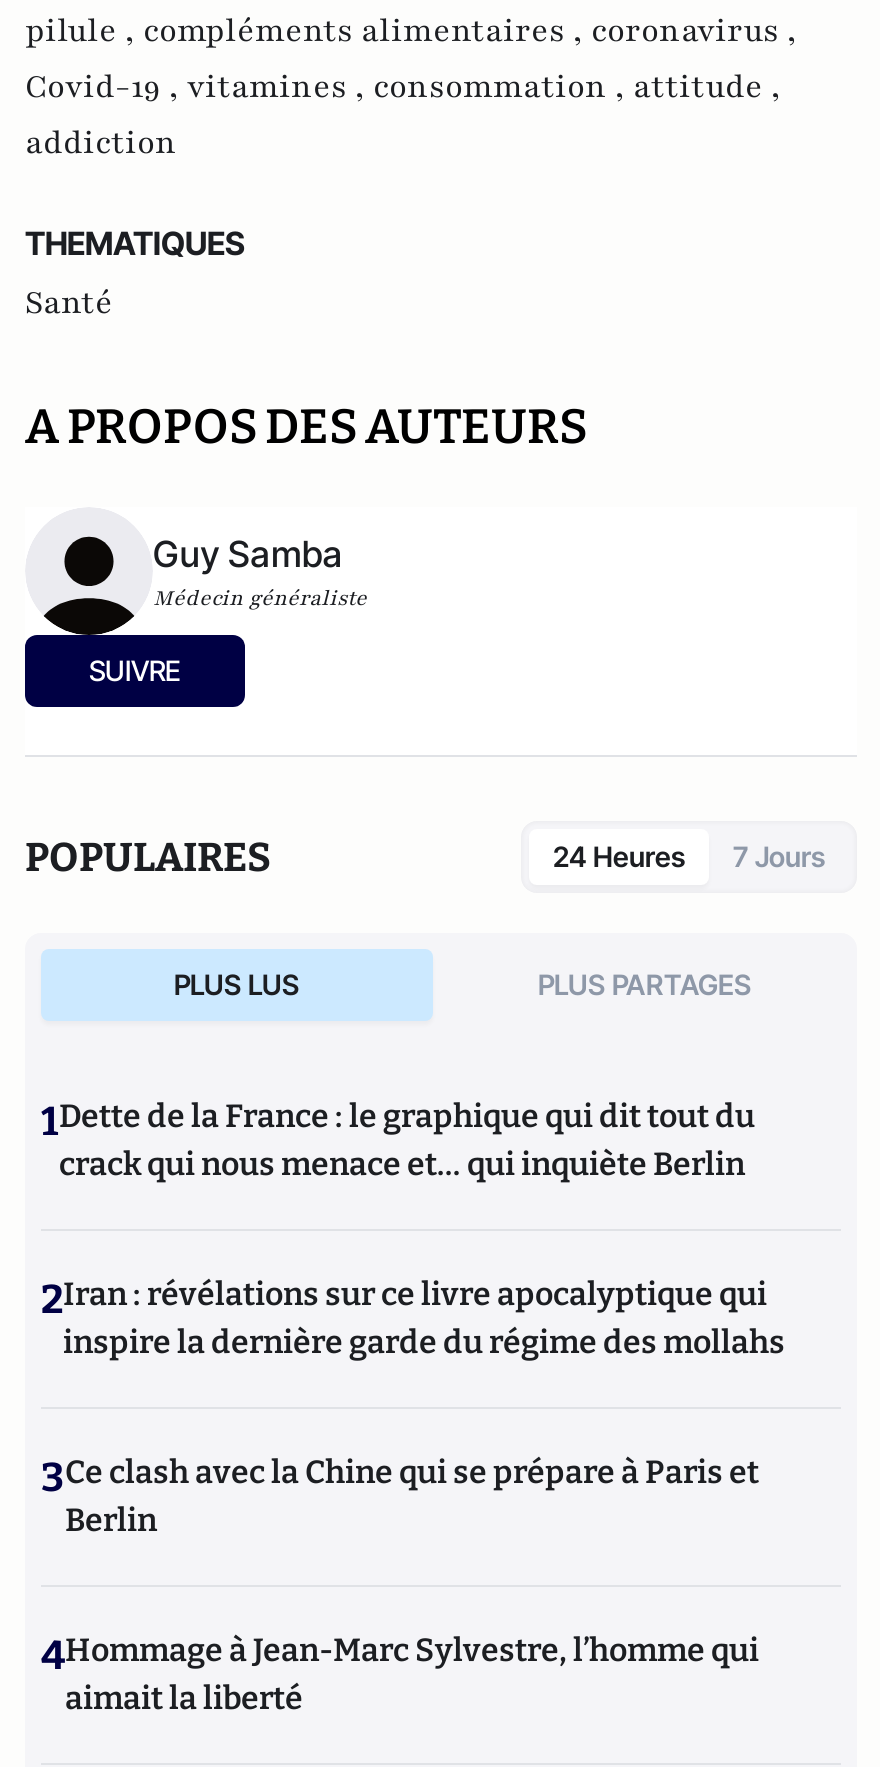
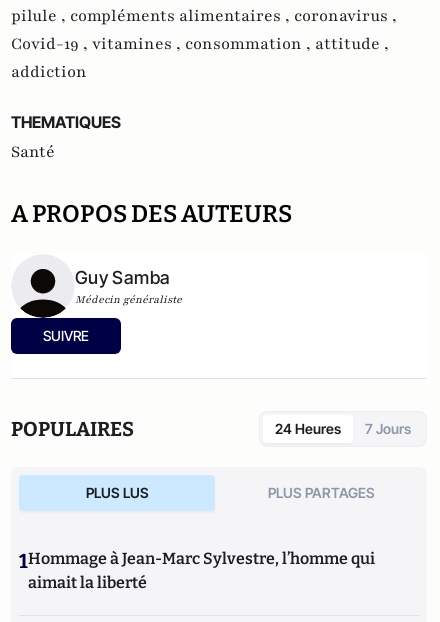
[41,1097,785,1679] 1Dette de la France : le graphique qui dit tout du | crack qui nous menace et… qui inquiète Berlin | 2Iran : révélations sur ce livre apocalyptique qui | inspire la dernière garde du régime des mollahs | 3Ce clash avec la Chine qui se prépare à Paris et | Berlin | 4Hommage à Jean-Marc Sylvestre, l’homme qui -> [19,549,375,573] 1Hommage à Jean-Marc Sylvestre, l’homme qui

